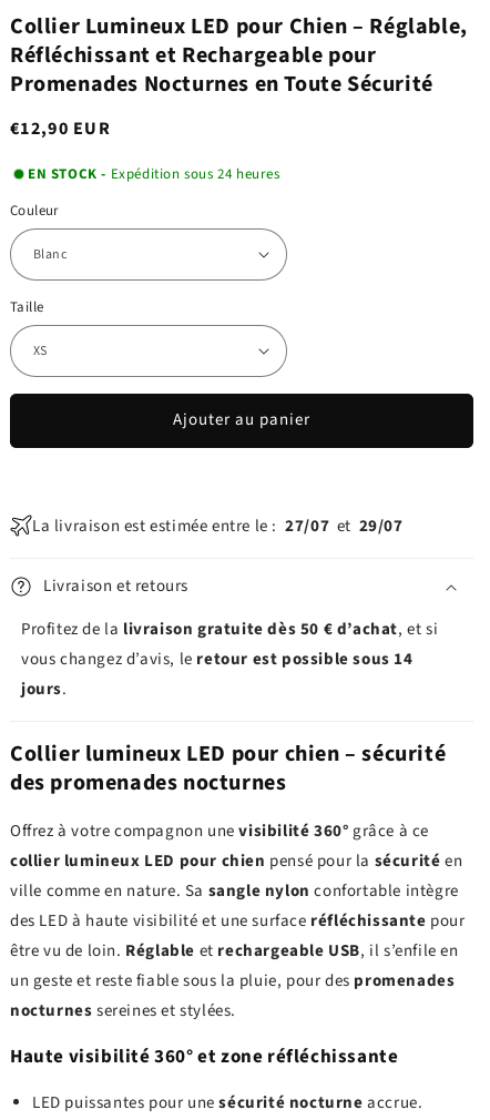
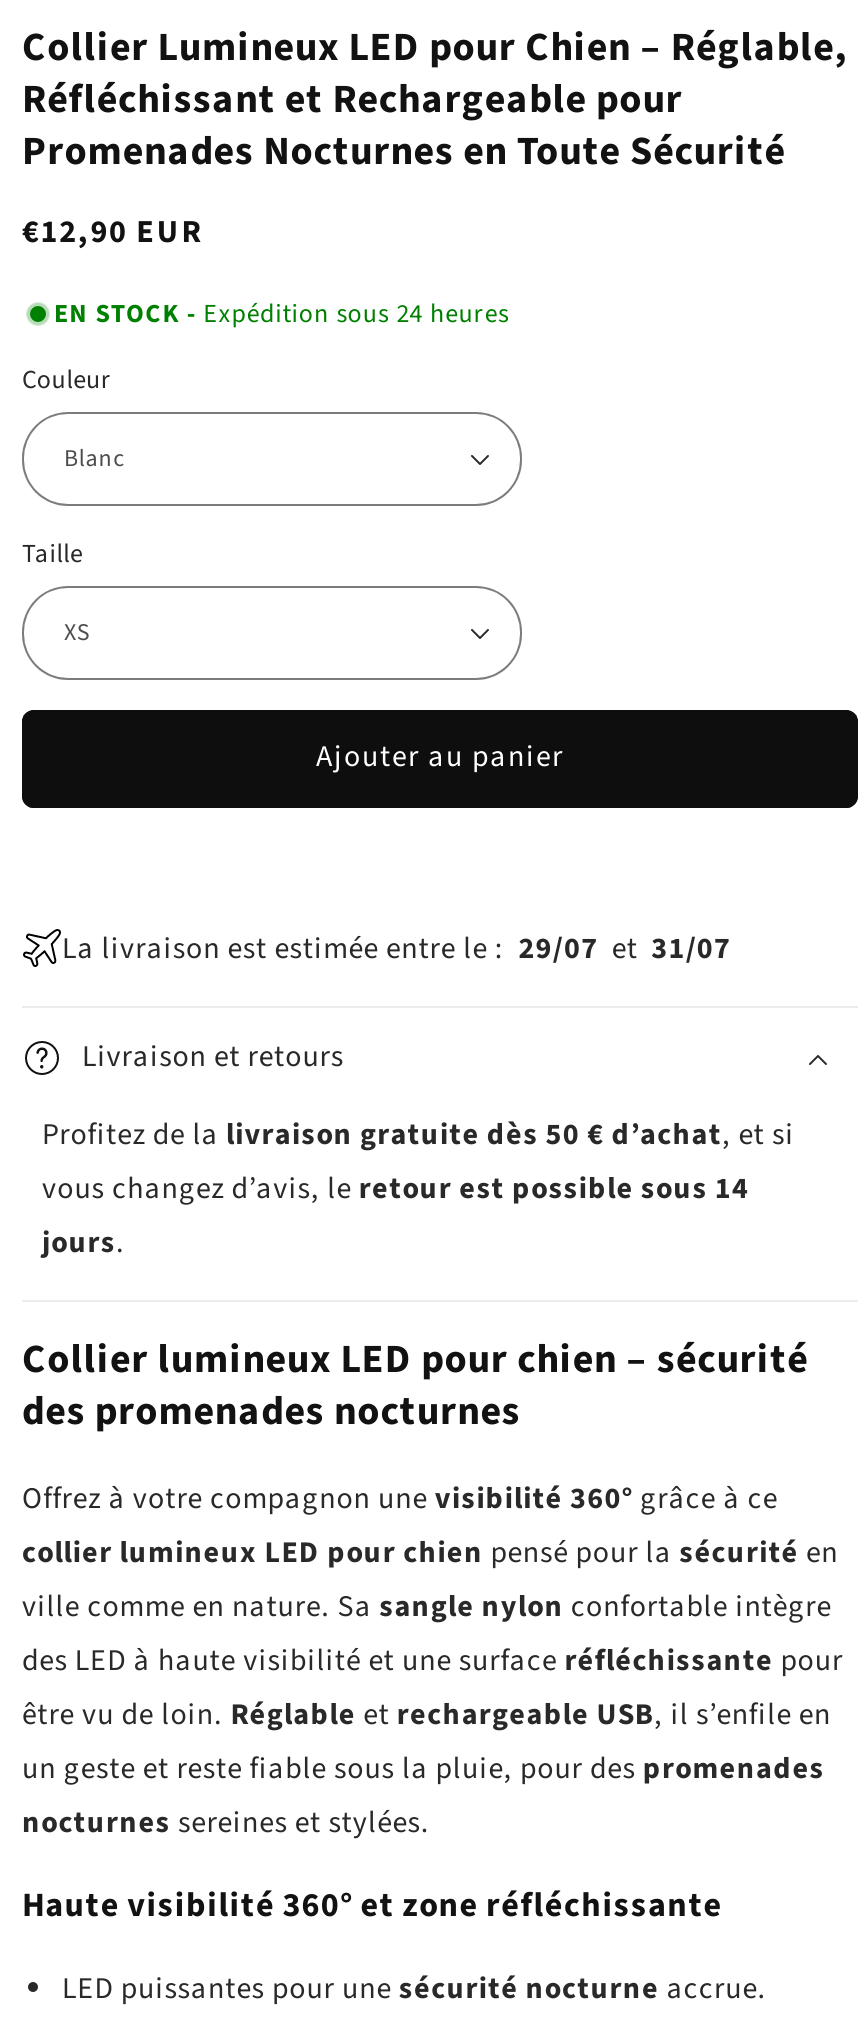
[32,514,403,537] La livraison est estimée entre le : 27/07 et 29/07 -> [62,927,731,969] La livraison est estimée entre le : 29/07 et 31/07

